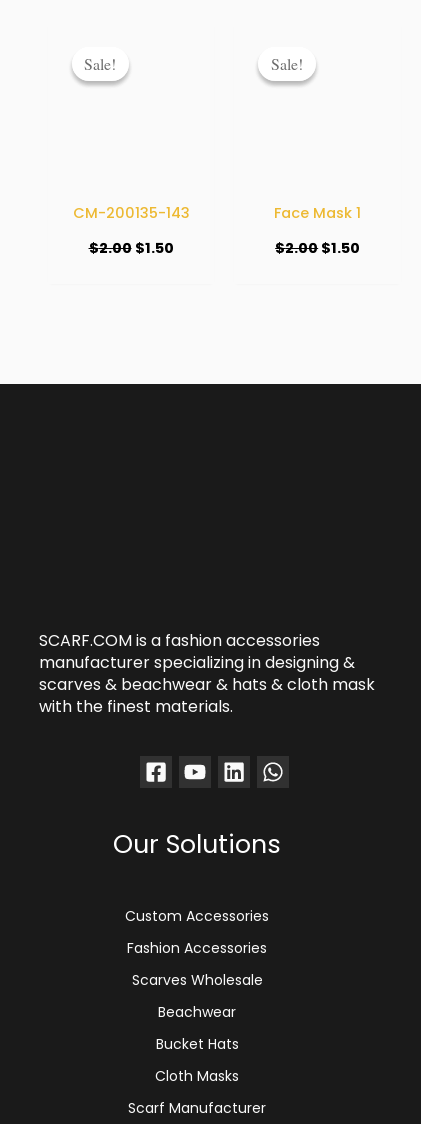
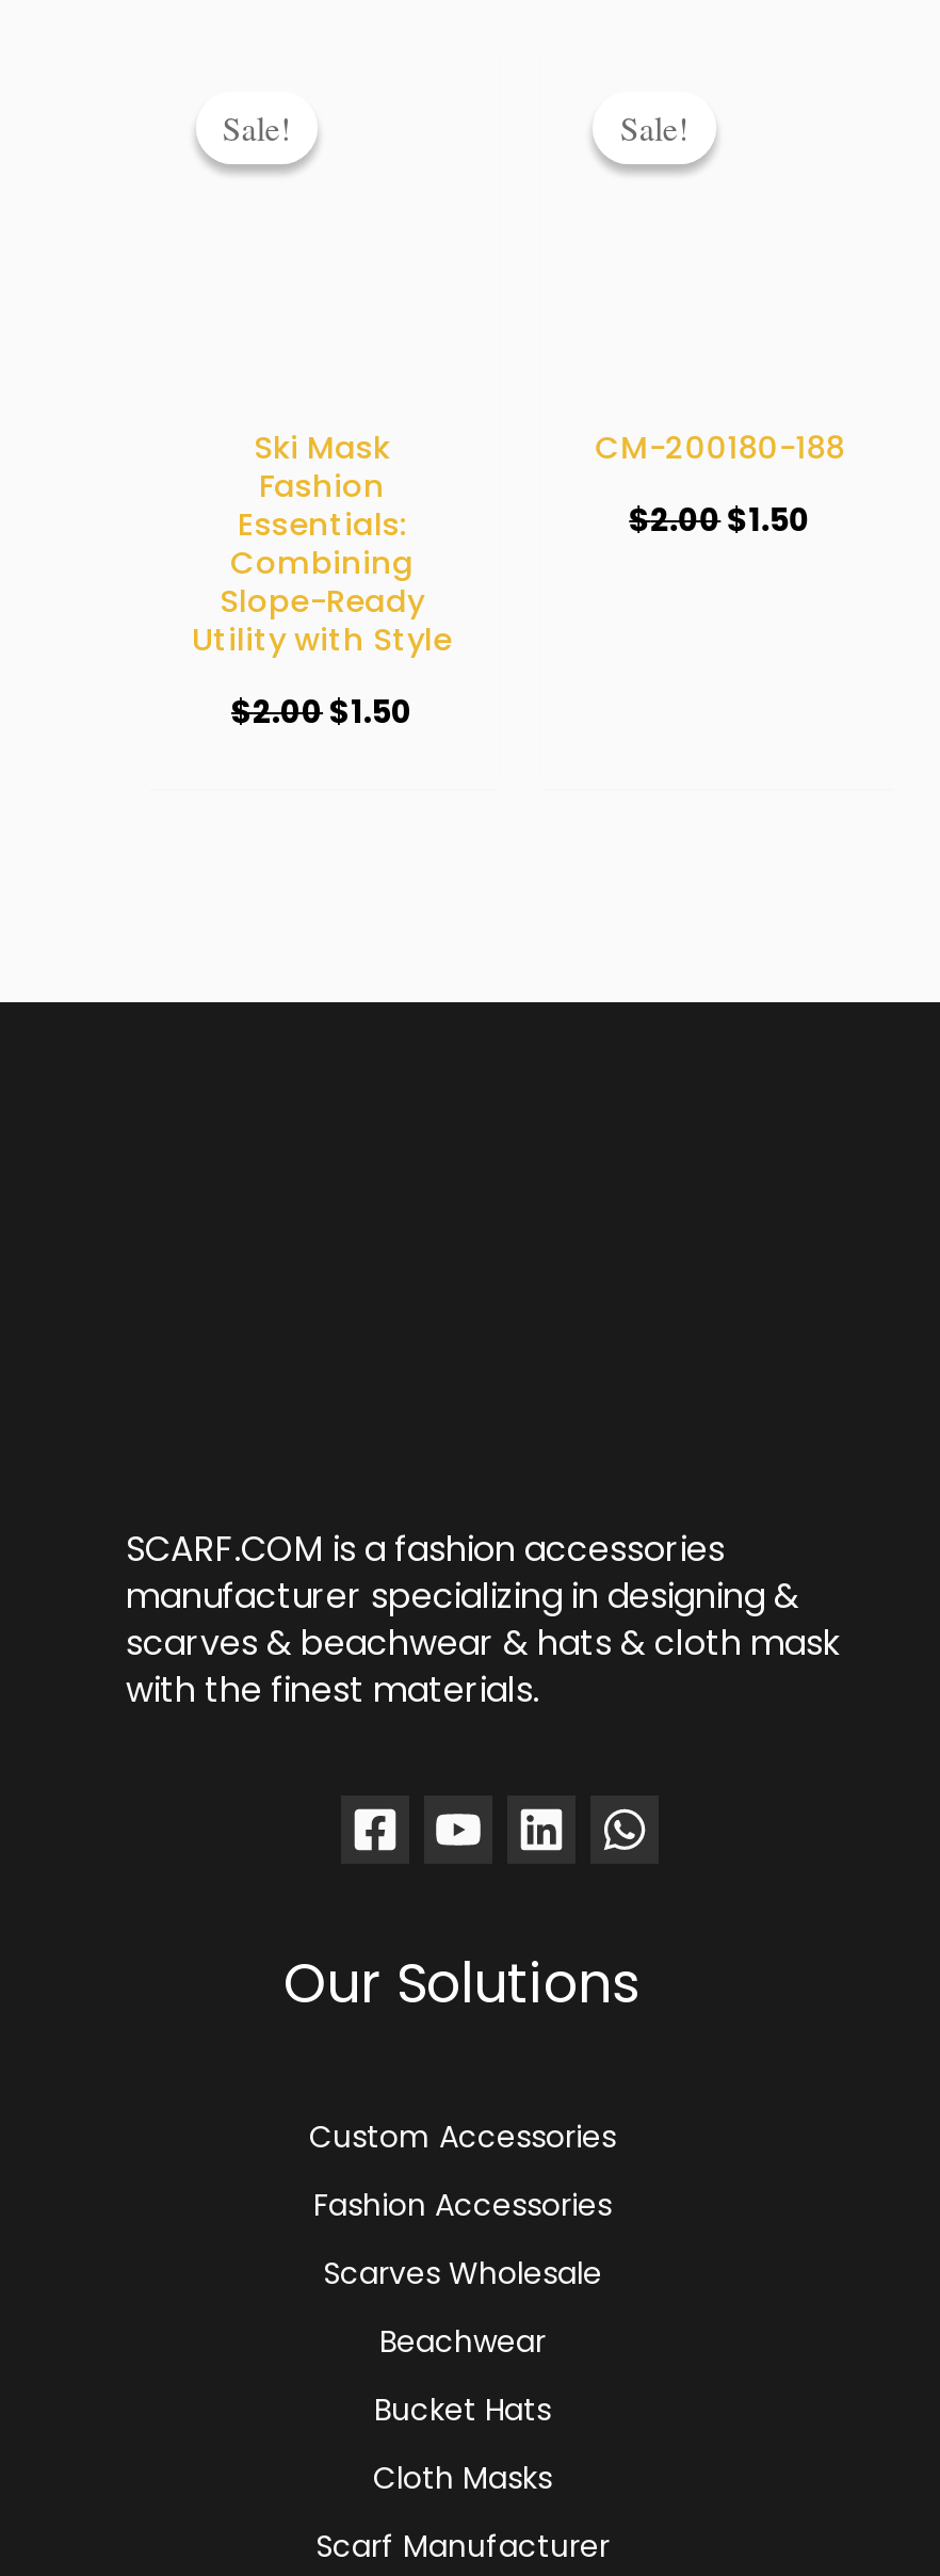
[72,203,189,223] CM-200135-143 -> [192,425,452,660] Ski Mask | Fashion | Essentials: | Combining | Slope-Ready | Utility with Style
[274,203,361,223] Face Mask 1 -> [595,425,845,468] CM-200180-188

